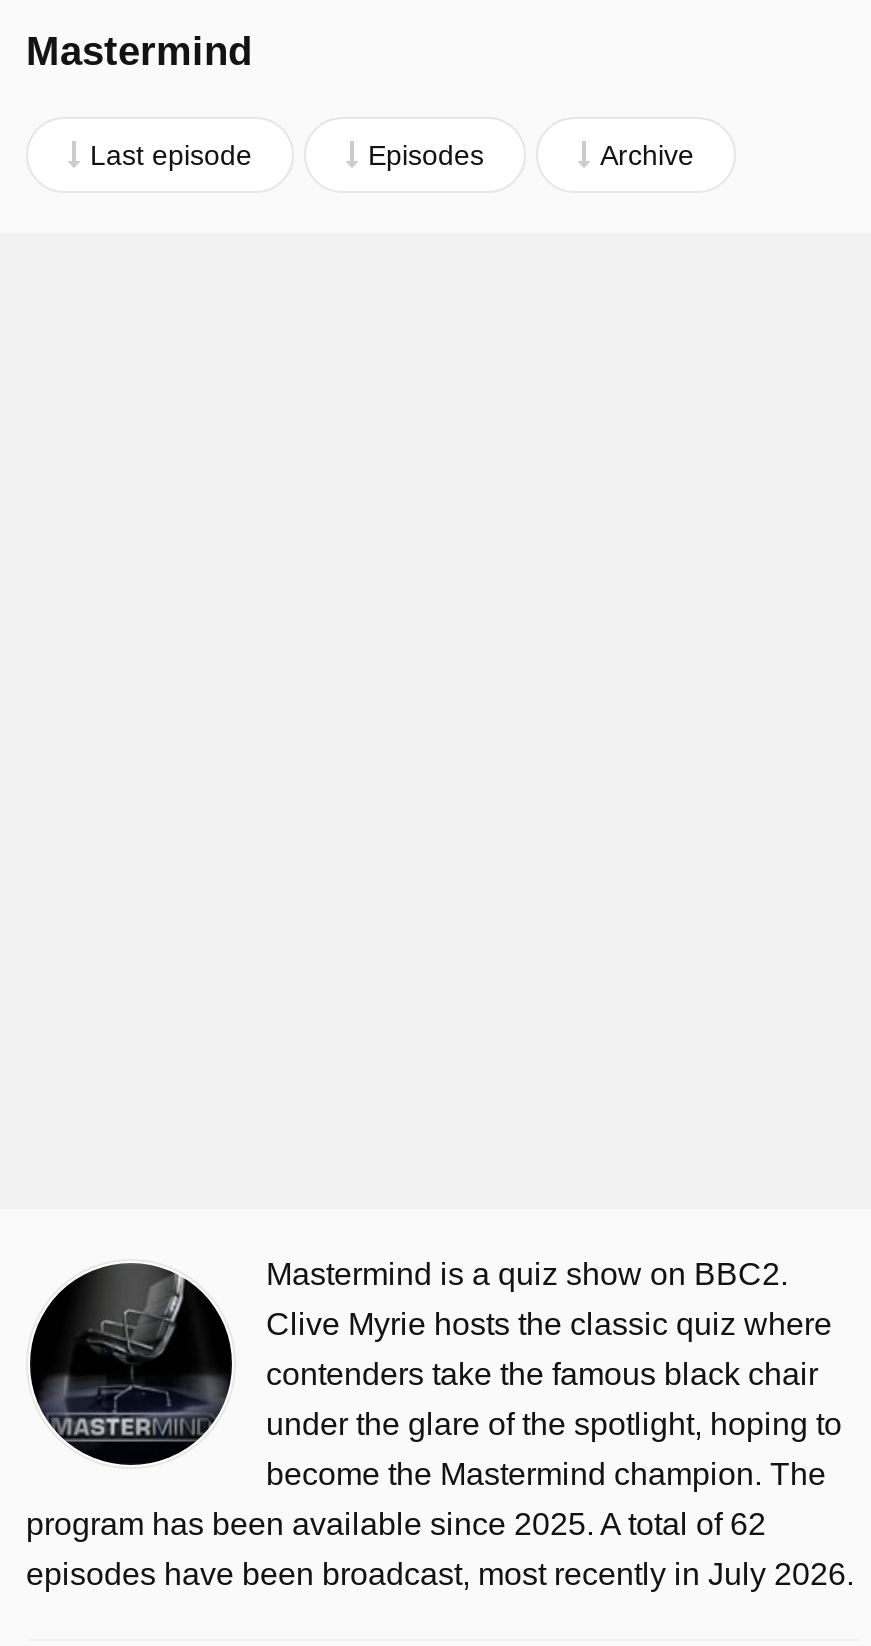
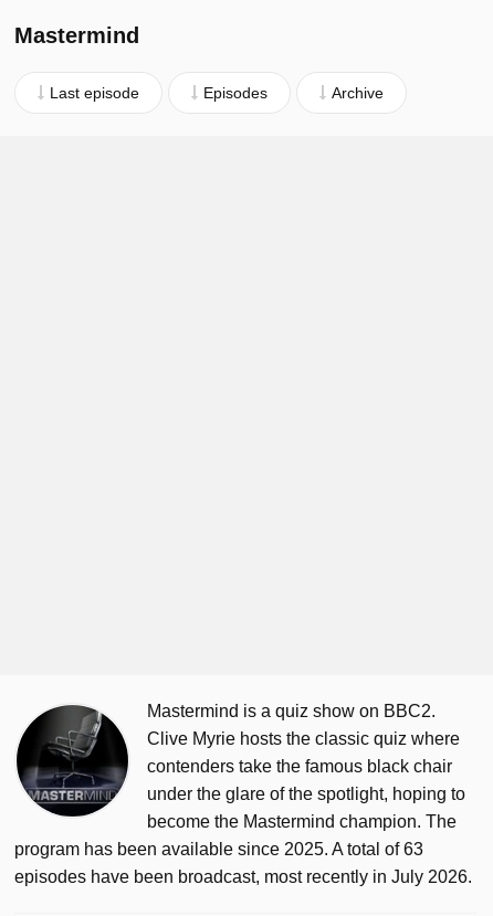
[26,1507,766,1541] program has been available since 2025. A total of 62 -> [14,840,423,859] program has been available since 2025. A total of 63

